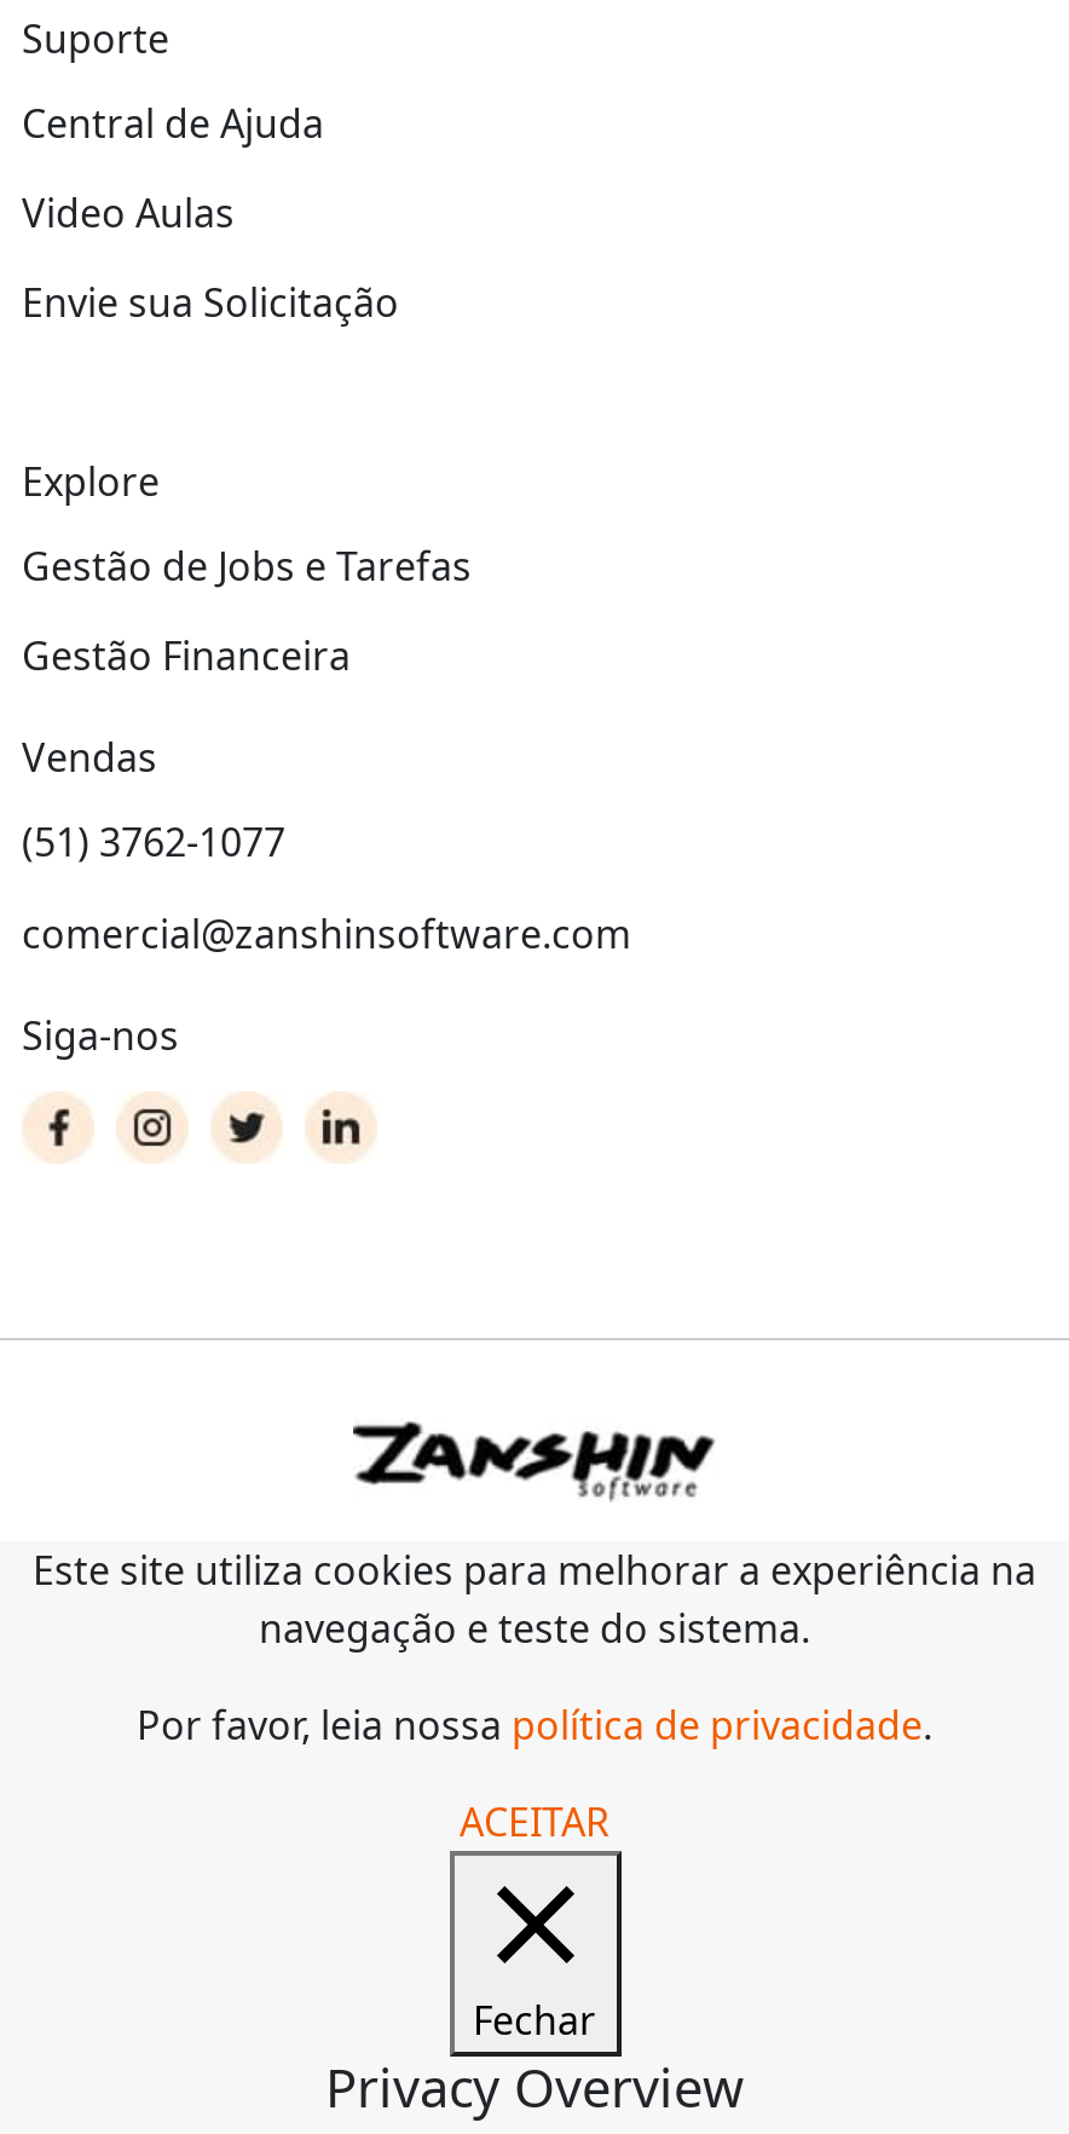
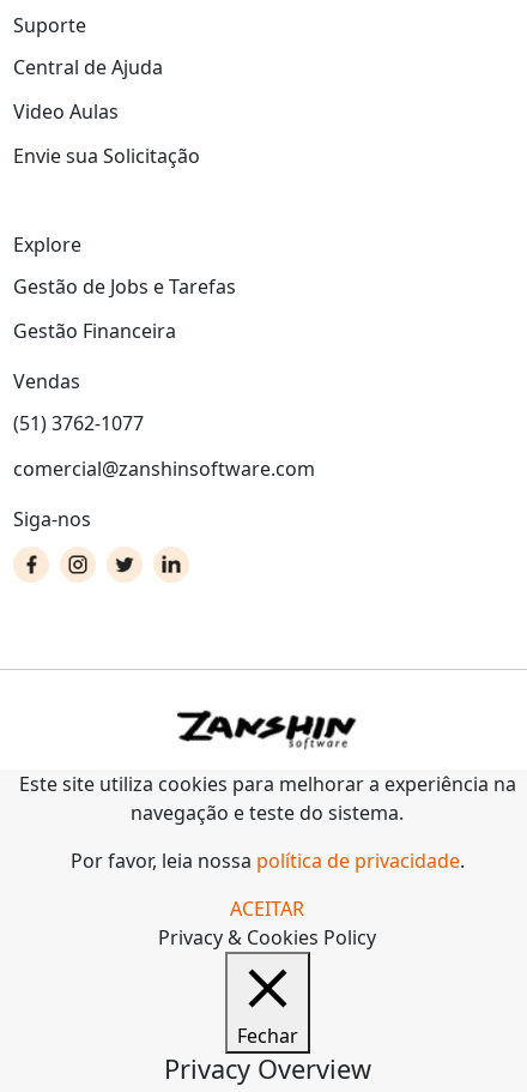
none -> [158,924,376,950] Privacy & Cookies Policy

